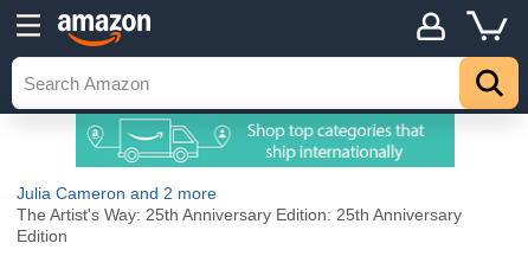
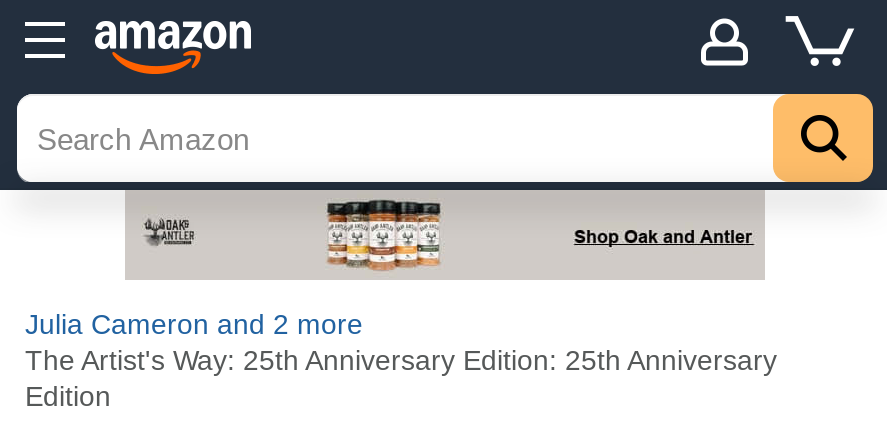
[76,113,455,167] [image] -> [127,188,763,278] [image]

